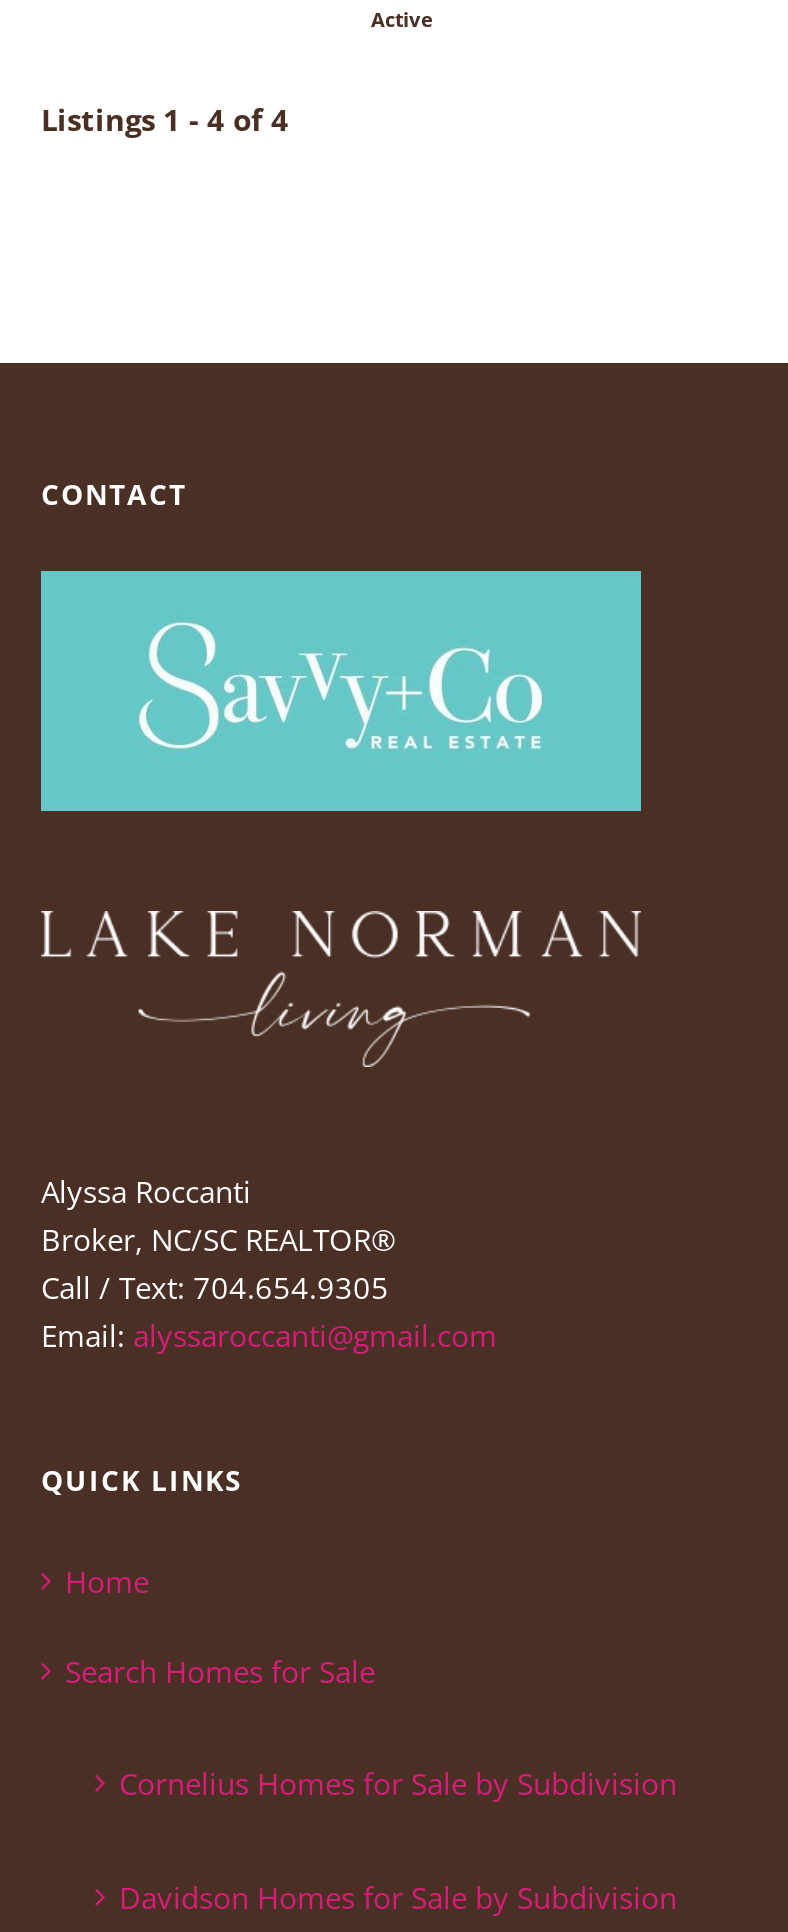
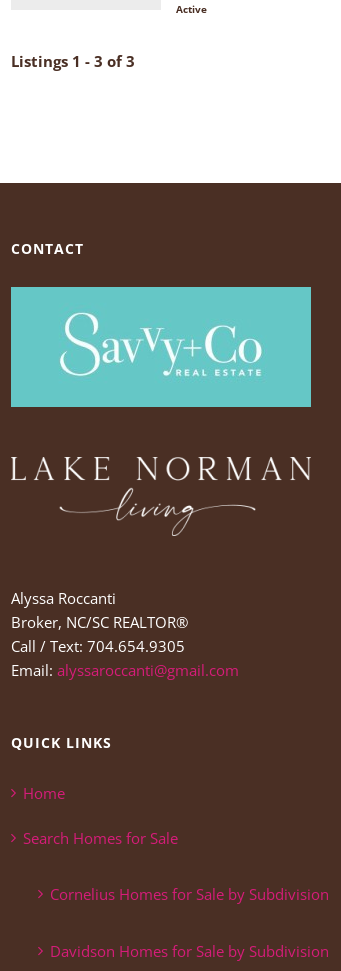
[41,98,289,138] Listings 1 - 4 of 4 -> [11,51,135,71] Listings 1 - 3 of 3

